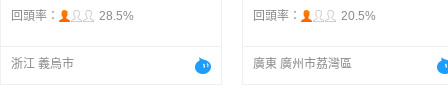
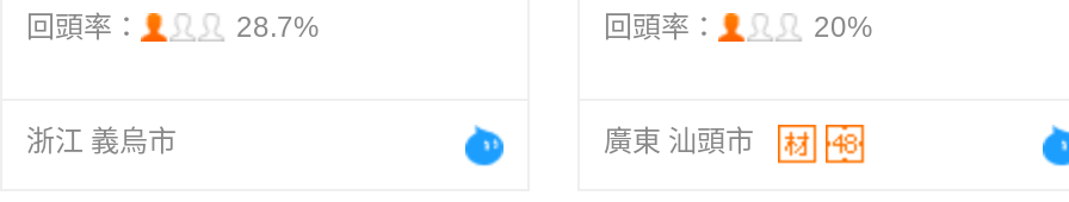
[99,9,134,23] 28.5% -> [236,11,320,44] 28.7%
[341,9,376,23] 20.5% -> [814,11,873,44] 20%
[253,57,352,71] 廣東 廣州市荔灣區 -> [604,125,754,158] 廣東 汕頭市

